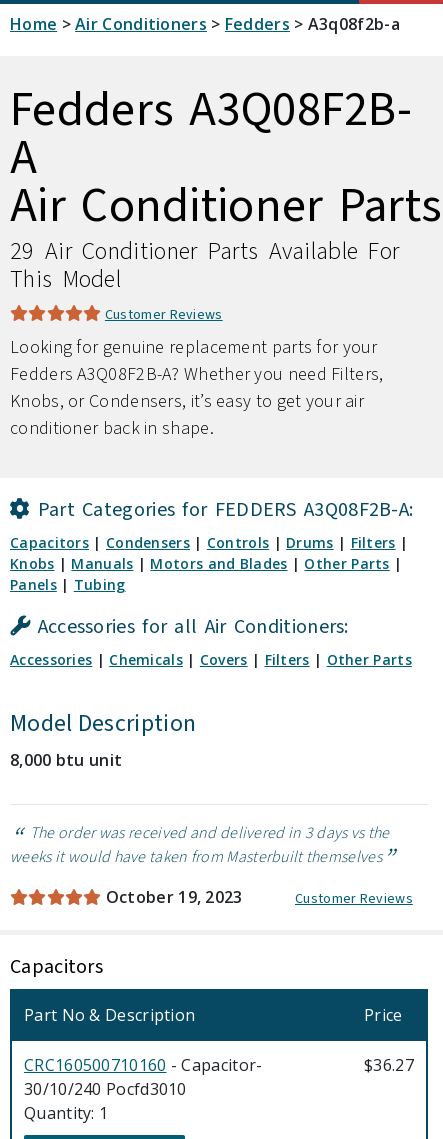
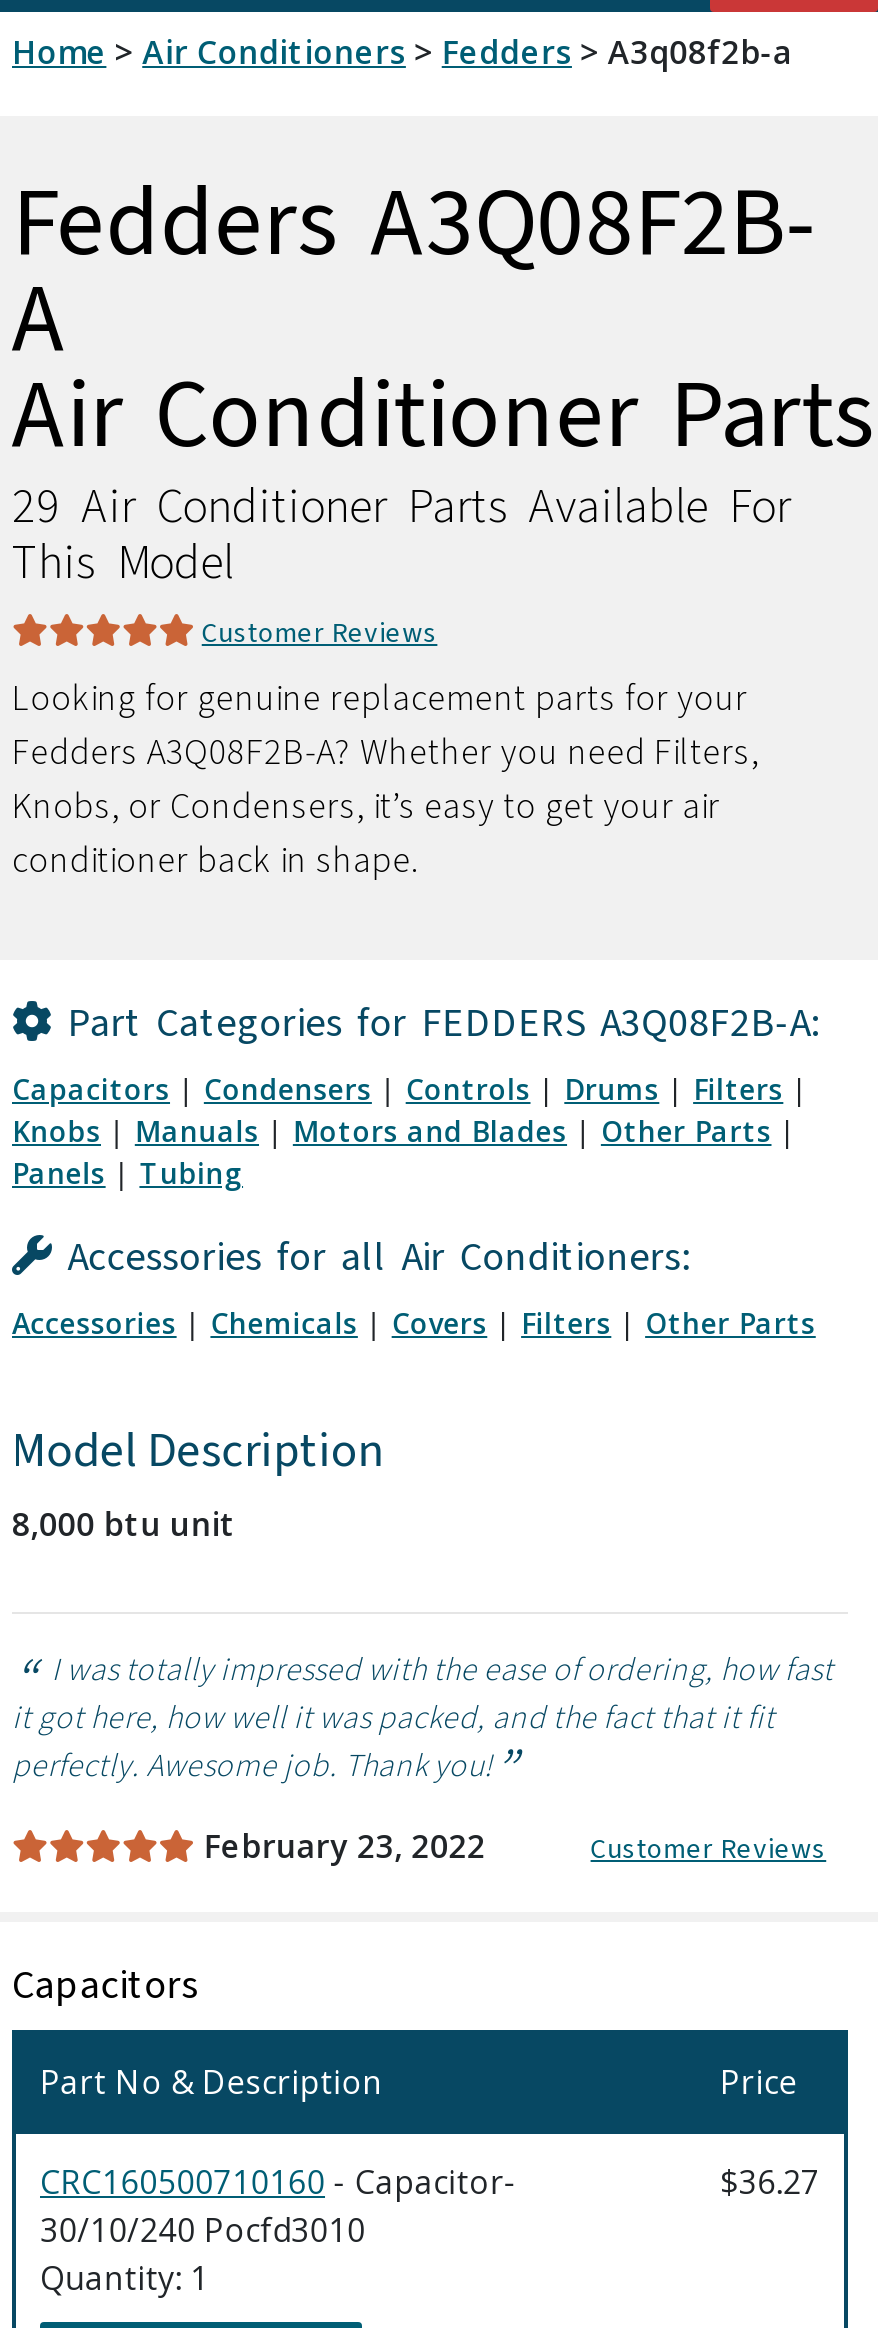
[10,822,390,868] The order was received and delivered in 3 days vs the | weeks it would have taken from Masterbuilt themselves -> [12,1647,833,1787] I was totally impressed with the ease of ordering, how fast | it got here, how well it was packed, and the fact that it fit | perfectly. Awesome job. Thank you!
[106,886,243,908] October 19, 2023 -> [204,1823,486,1867] February 23, 2022

